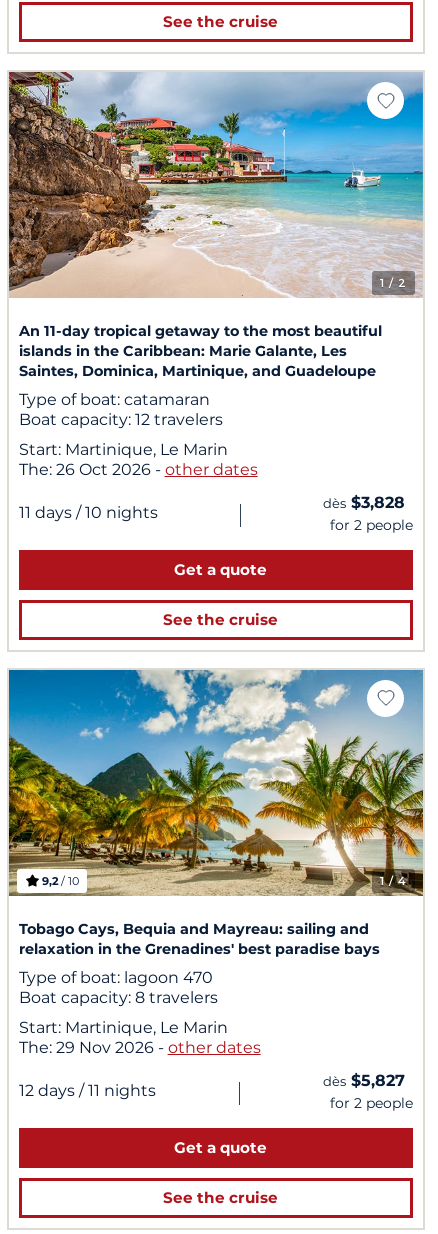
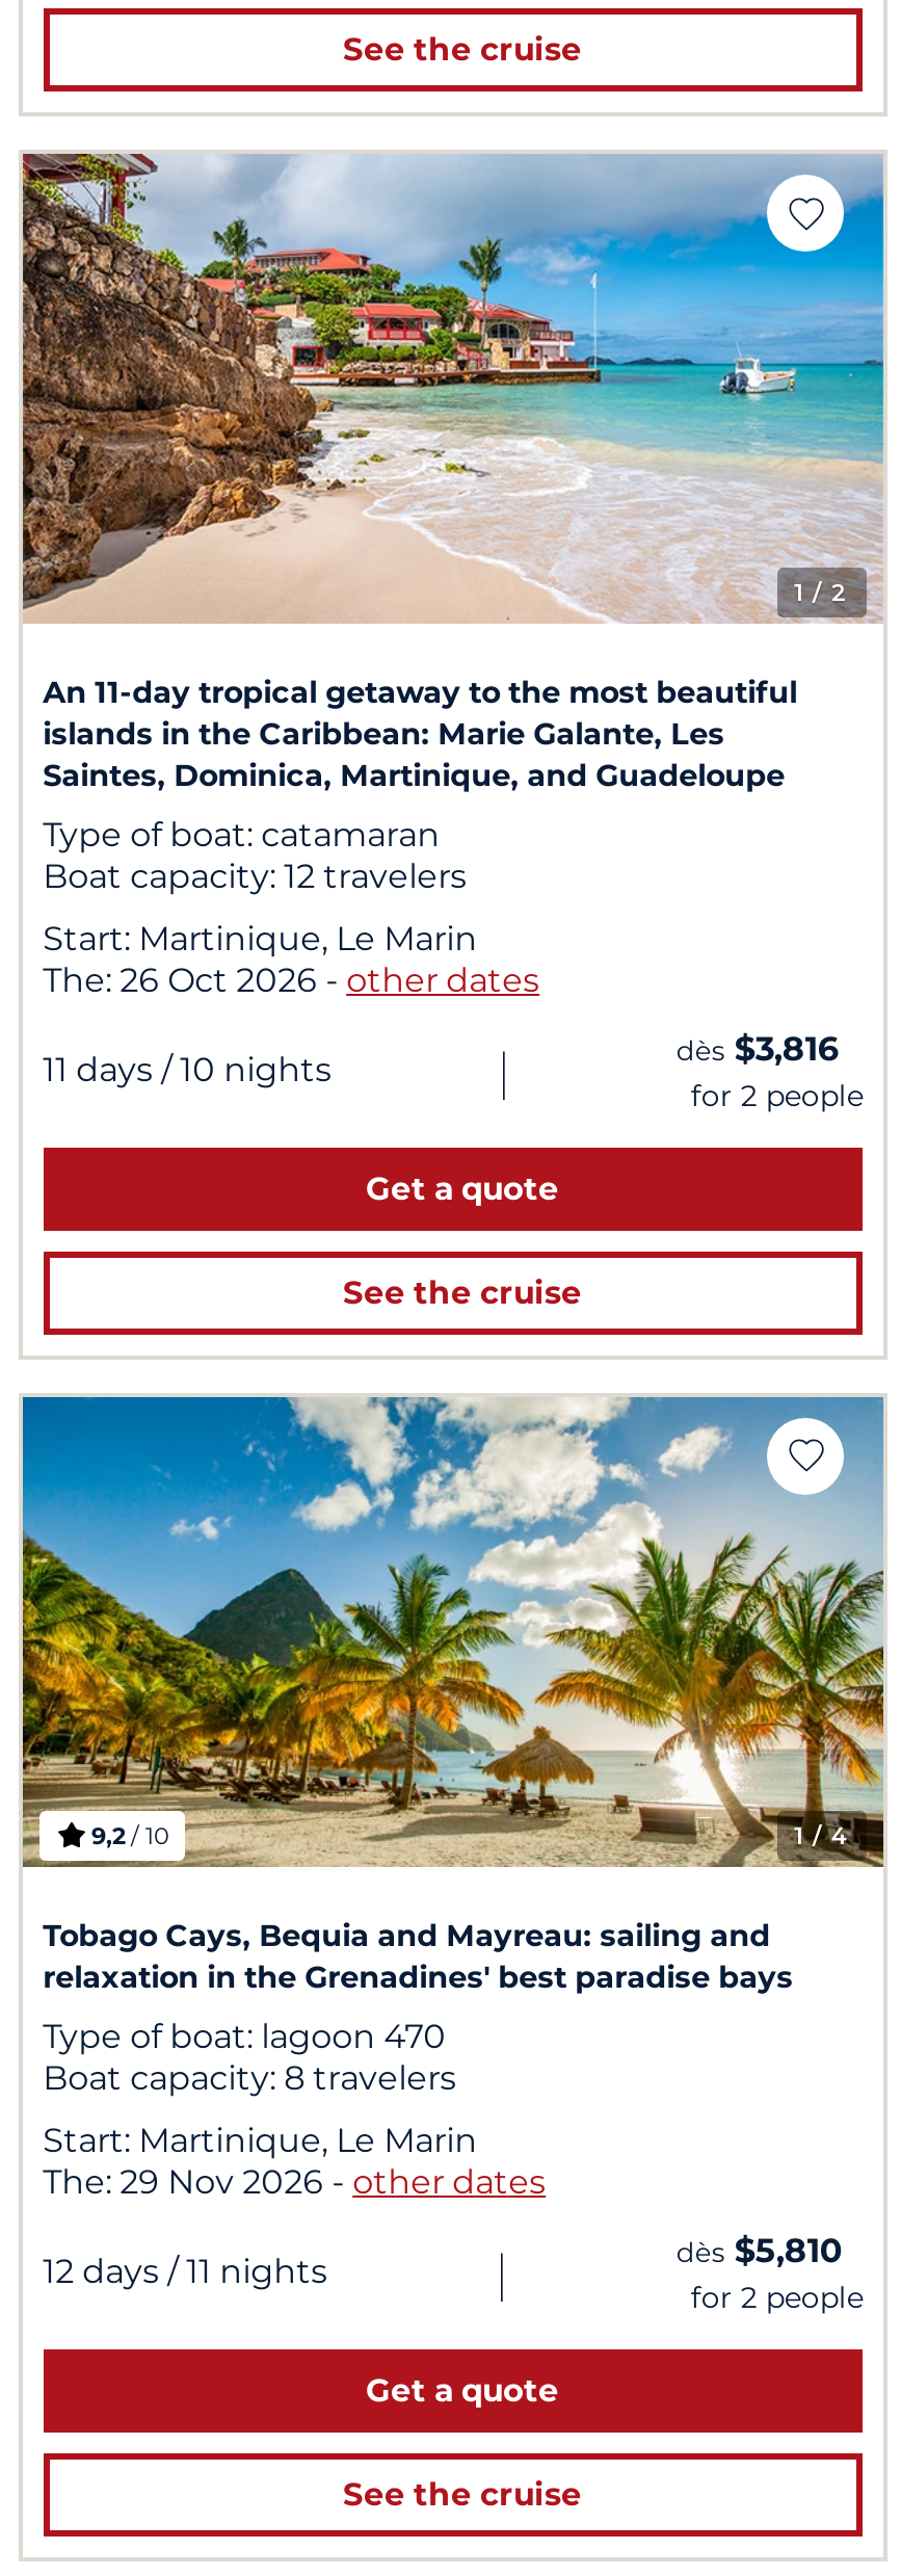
[323,493,405,512] dès $3,828 -> [676,1030,838,1069] dès $3,816
[323,1071,405,1090] dès $5,827 -> [676,2231,843,2271] dès $5,810

